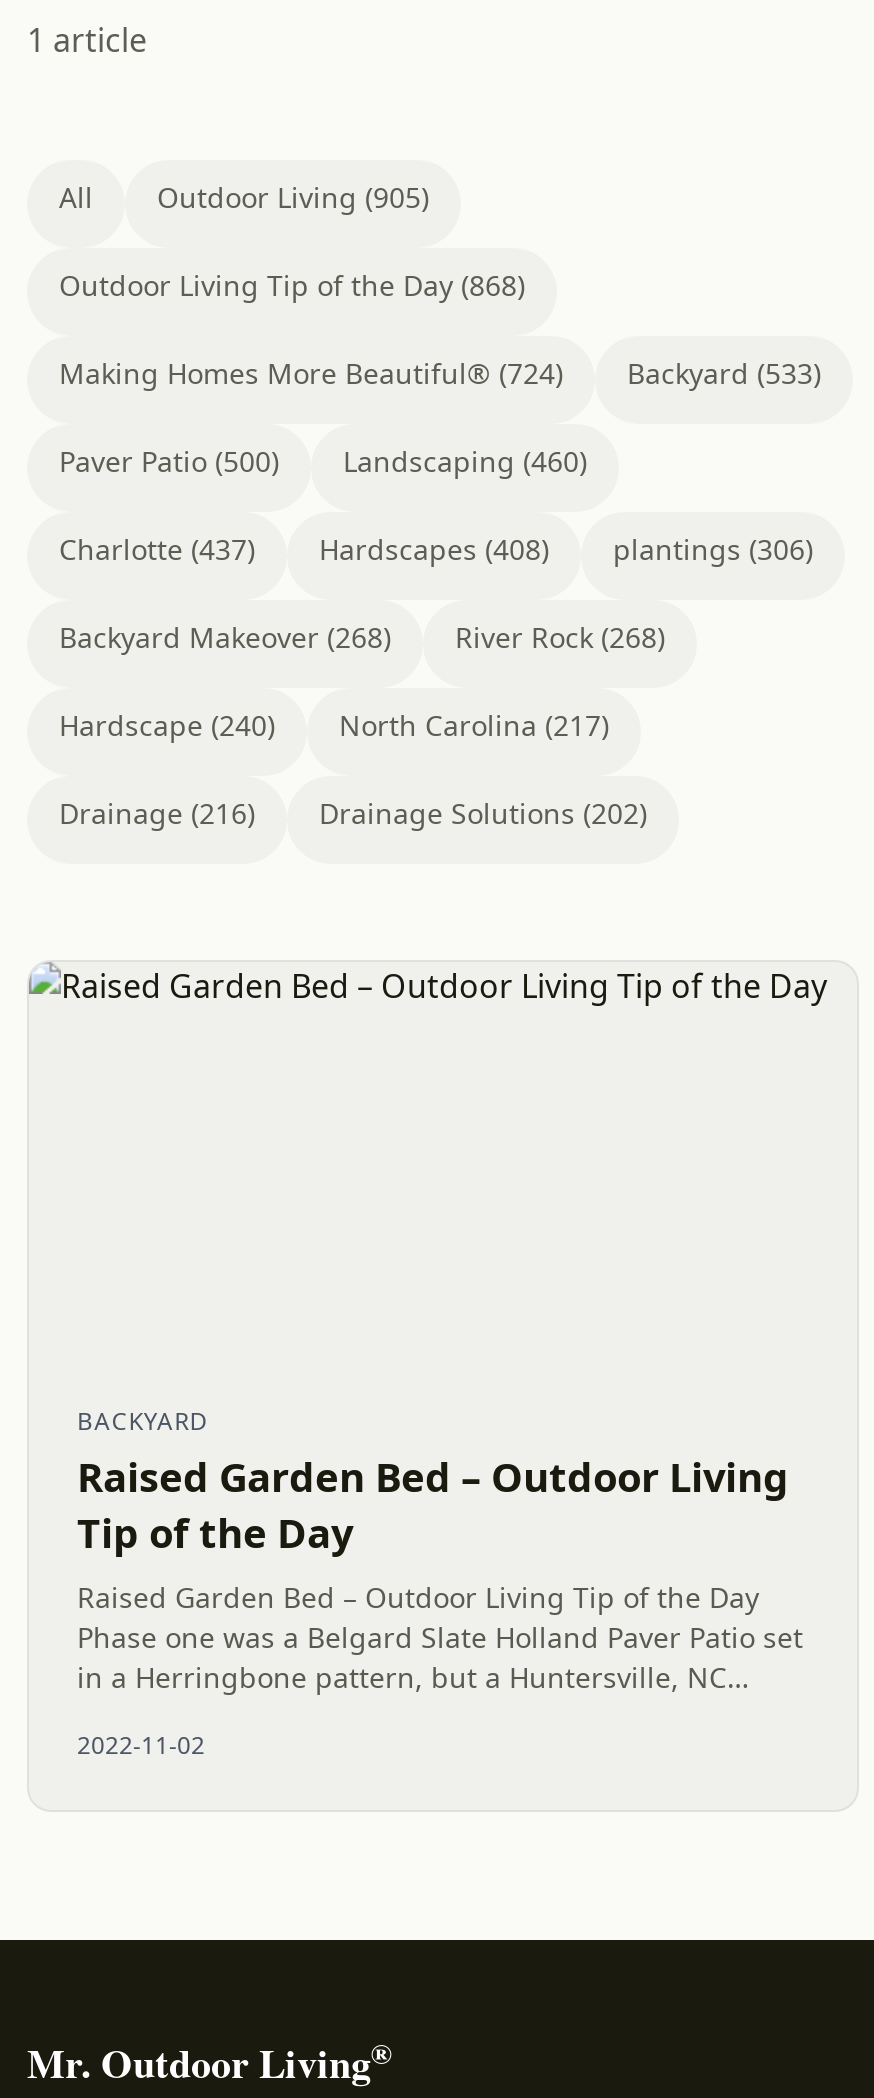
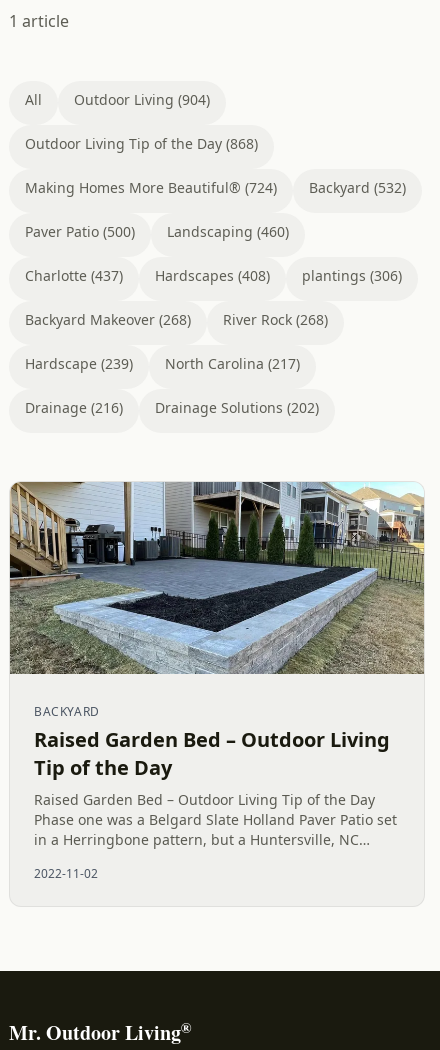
[157,178,429,216] Outdoor Living (905) -> [74,90,210,109] Outdoor Living (904)
[59,354,821,392] Making Homes More Beautiful® (724) Backyard (533) -> [25,178,406,197] Making Homes More Beautiful® (724) Backyard (532)
[59,706,609,744] Hardscape (240) North Carolina (217) -> [25,354,300,373] Hardscape (239) North Carolina (217)
none -> [9,481,425,675] [image]

